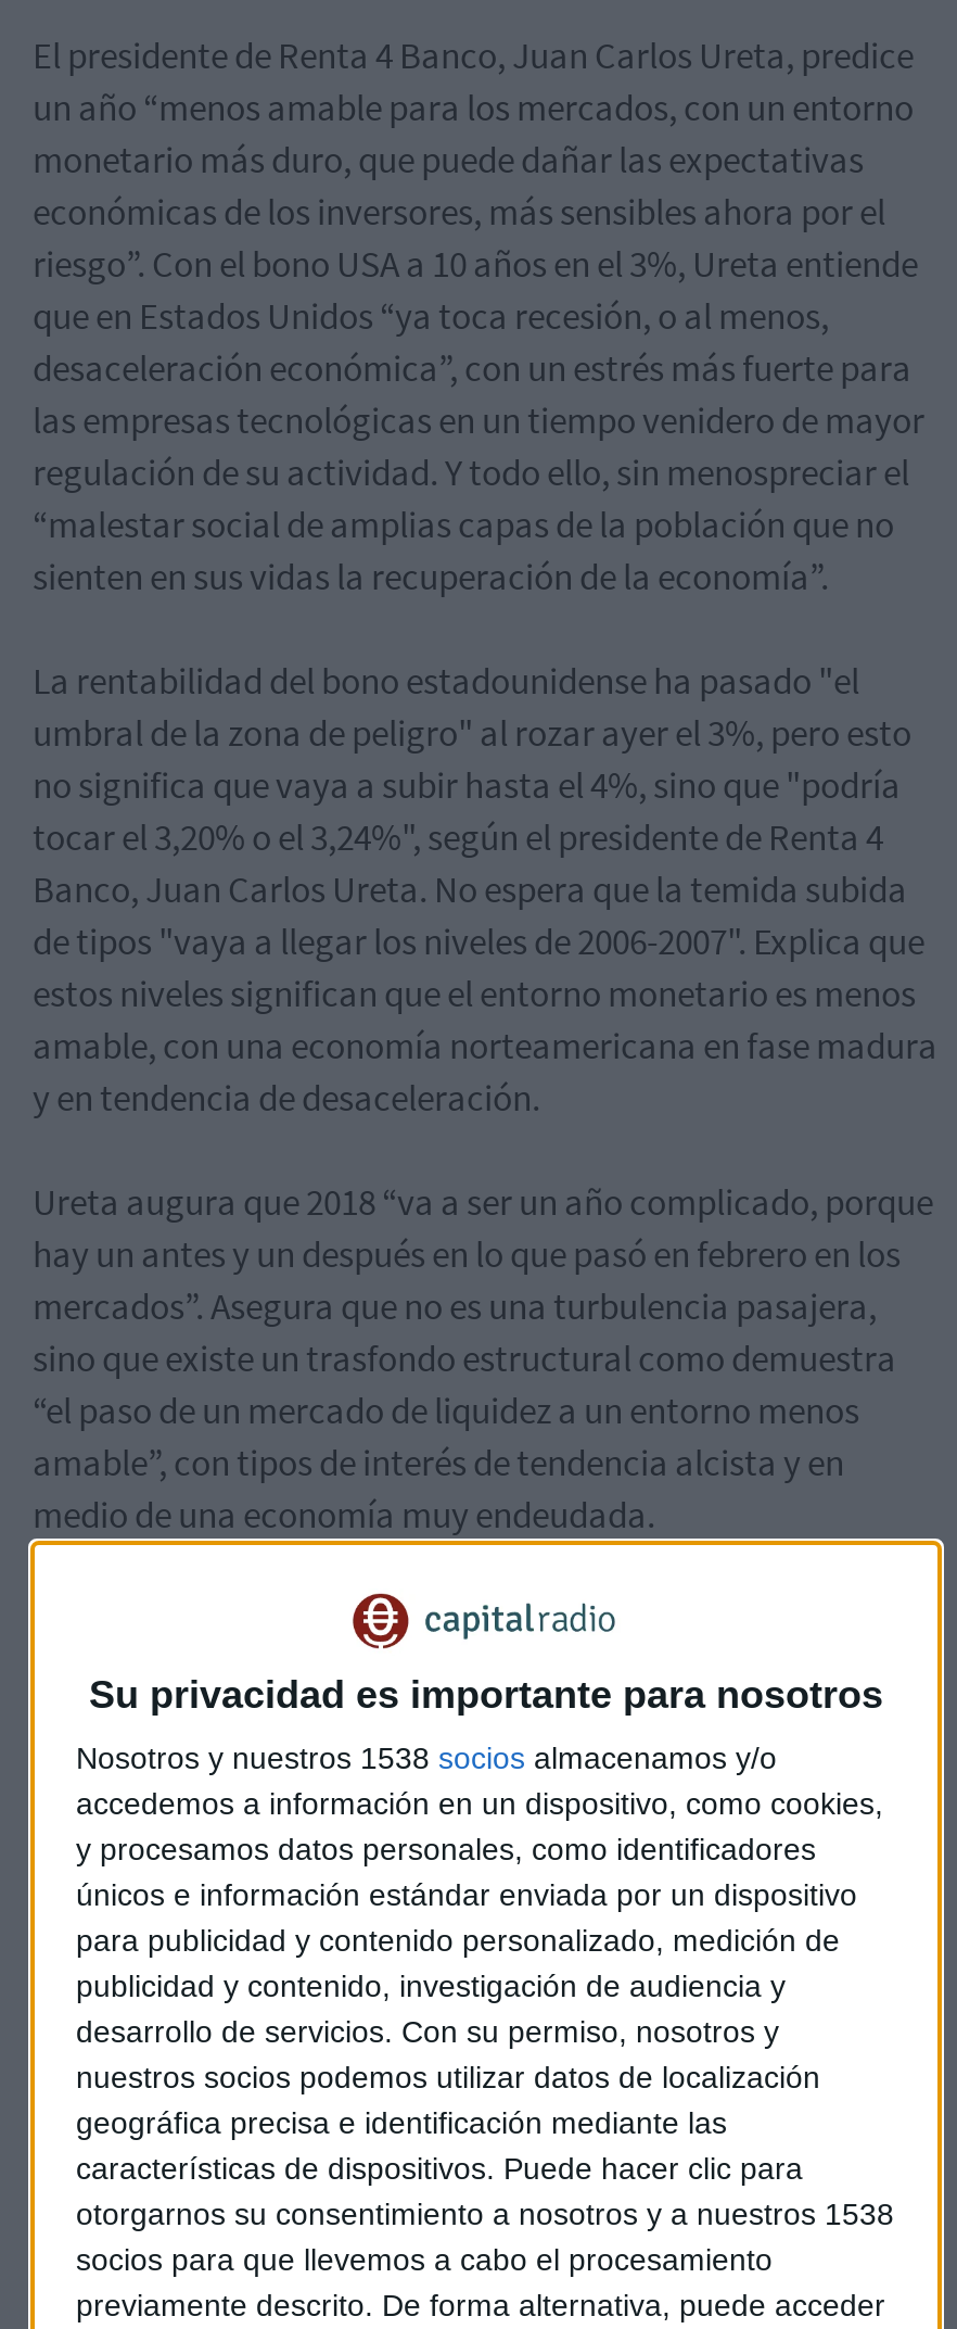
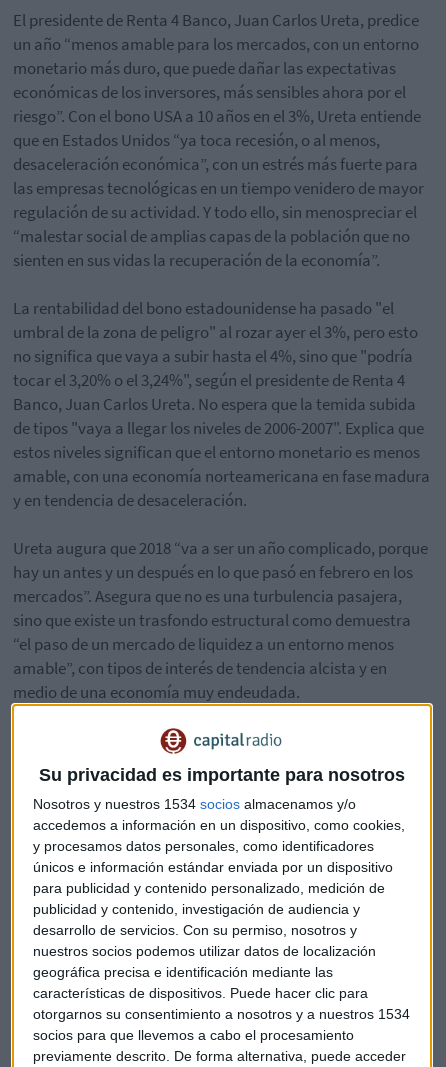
[76,1740,777,1775] Nosotros y nuestros 1538 socios almacenamos y/o -> [33,796,356,812] Nosotros y nuestros 1534 socios almacenamos y/o
[76,2196,894,2231] otorgarnos su consentimiento a nosotros y a nuestros 1538 -> [33,1006,410,1022] otorgarnos su consentimiento a nosotros y a nuestros 1534

